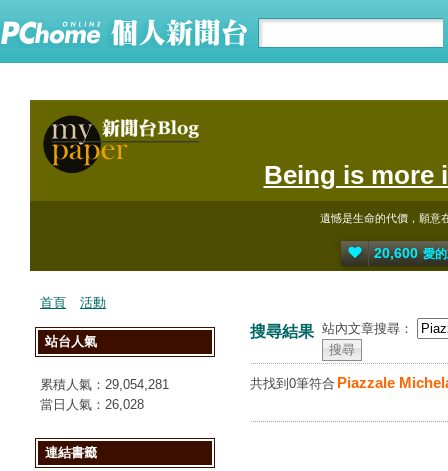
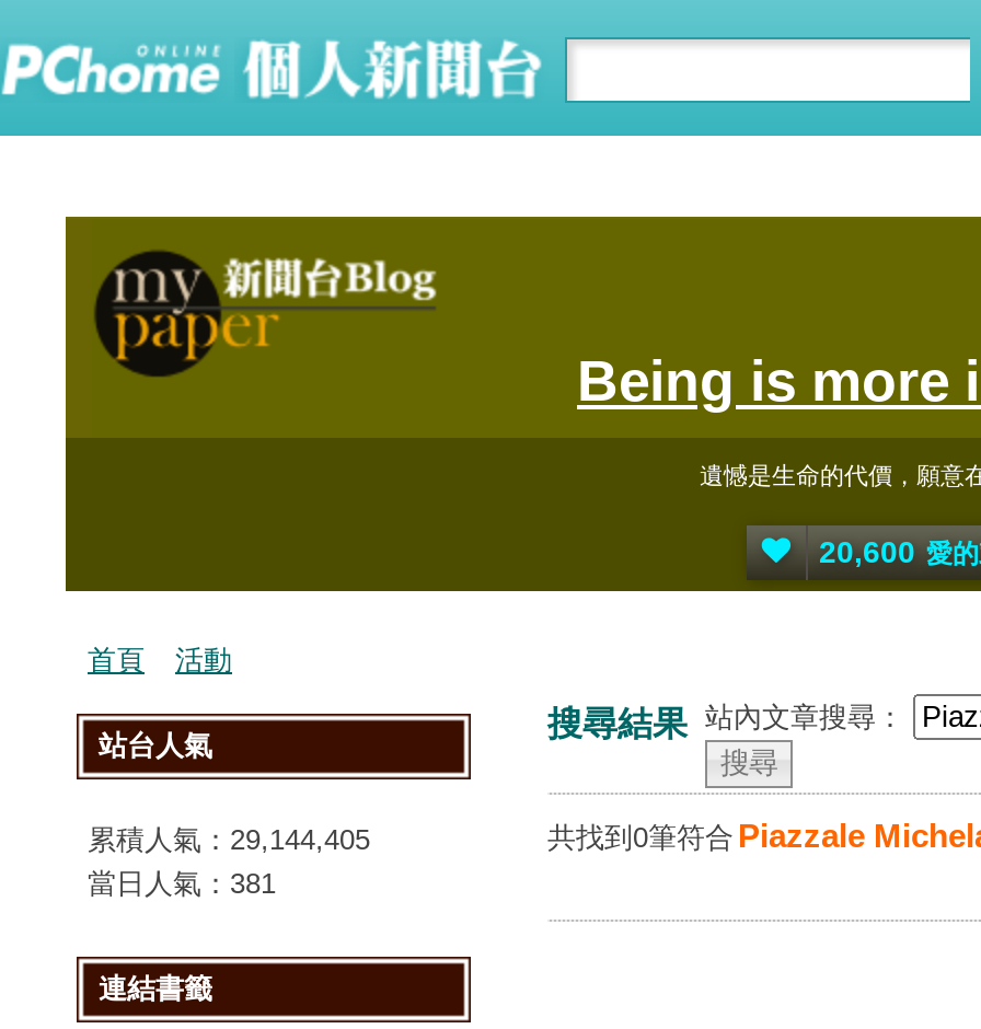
[40,377,169,392] 累積人氣：29,054,281 -> [88,823,370,856] 累積人氣：29,144,405
[40,397,144,412] 當日人氣：26,028 -> [88,867,276,899] 當日人氣：381

